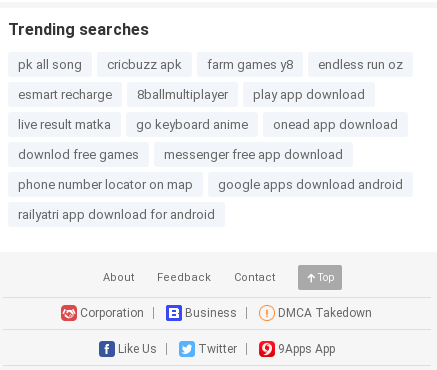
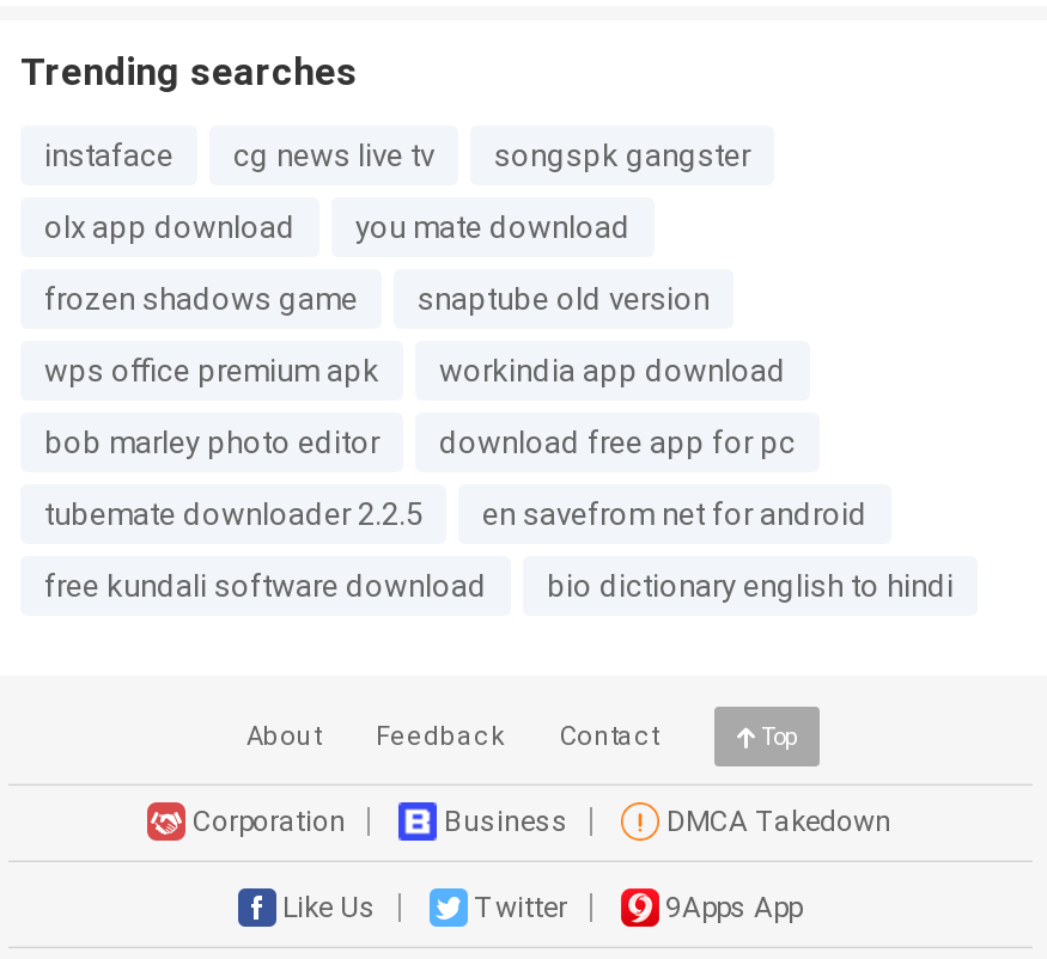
[18,57,403,222] pk all song | cricbuzz apk | farm games y8 | endless run oz | esmart recharge | 8ballmultiplayer | play app download | live result matka | go keyboard anime | onead app download | downlod free games | messenger free app download | phone number locator on map | google apps download android | railyatri app download for android -> [44,138,954,604] instaface | cg news live tv | songspk gangster | olx app download | you mate download | frozen shadows game | snaptube old version | wps office premium apk | workindia app download | bob marley photo editor | download free app for pc | tubemate downloader 2.2.5 | en savefrom net for android | free kundali software download | bio dictionary english to hindi

